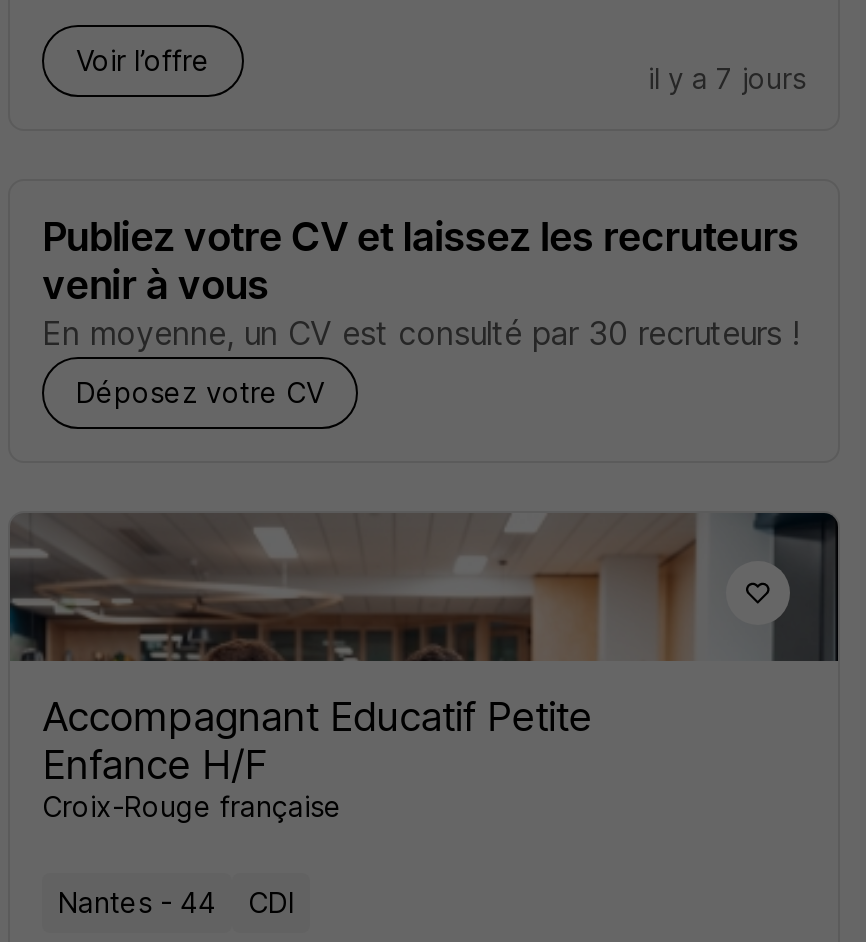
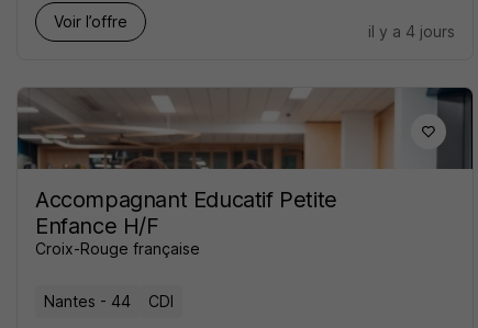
[42,61,806,409] il y a 7 jours | Publiez votre CV et laissez les recruteurs | venir à vous | En moyenne, un CV est consulté par 30 recruteurs ! | Déposez votre CV -> [368,22,455,41] il y a 4 jours

